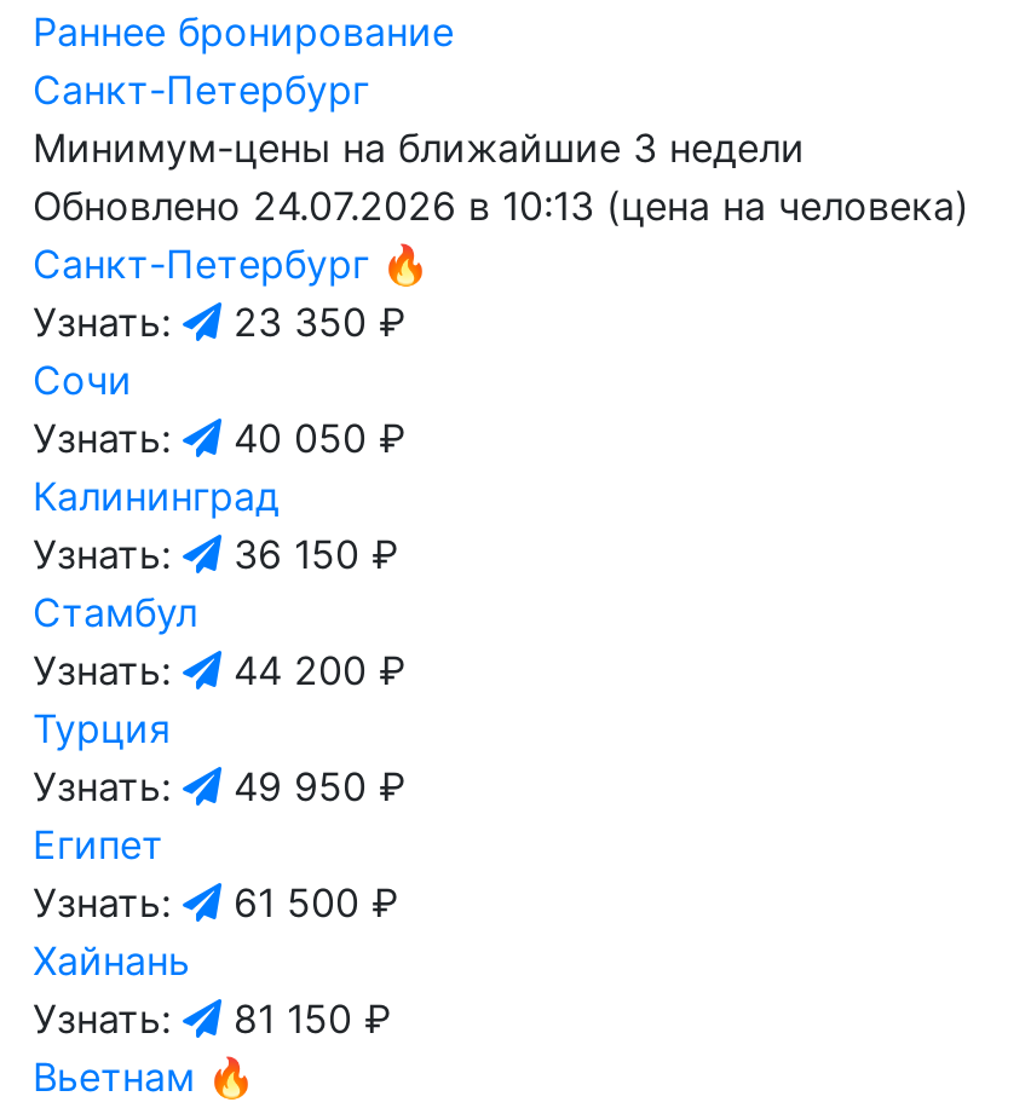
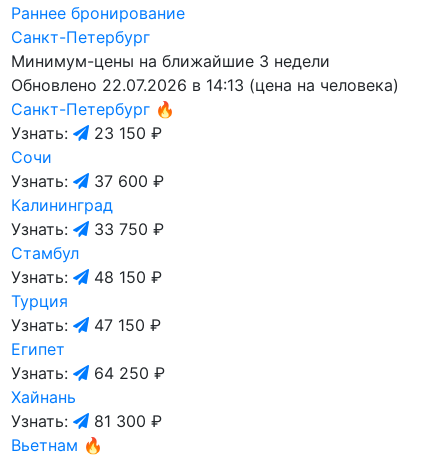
[33,181,969,230] Обновлено 24.07.2026 в 10:13 (цена на человека) -> [11,75,399,95] Обновлено 22.07.2026 в 14:13 (цена на человека)
[33,298,405,346] Узнать: 23 350 ₽ -> [11,123,162,143] Узнать: 23 150 ₽
[33,414,405,462] Узнать: 40 050 ₽ -> [11,171,164,191] Узнать: 37 600 ₽
[33,530,398,578] Узнать: 36 150 ₽ -> [11,219,164,239] Узнать: 33 750 ₽
[33,646,405,694] Узнать: 44 200 ₽ -> [11,267,162,287] Узнать: 48 150 ₽
[33,762,405,810] Узнать: 49 950 ₽ -> [11,315,161,335] Узнать: 47 150 ₽
[33,878,398,927] Узнать: 61 500 ₽ -> [11,363,165,383] Узнать: 64 250 ₽
[33,994,391,1043] Узнать: 81 150 ₽ -> [11,411,162,431] Узнать: 81 300 ₽

